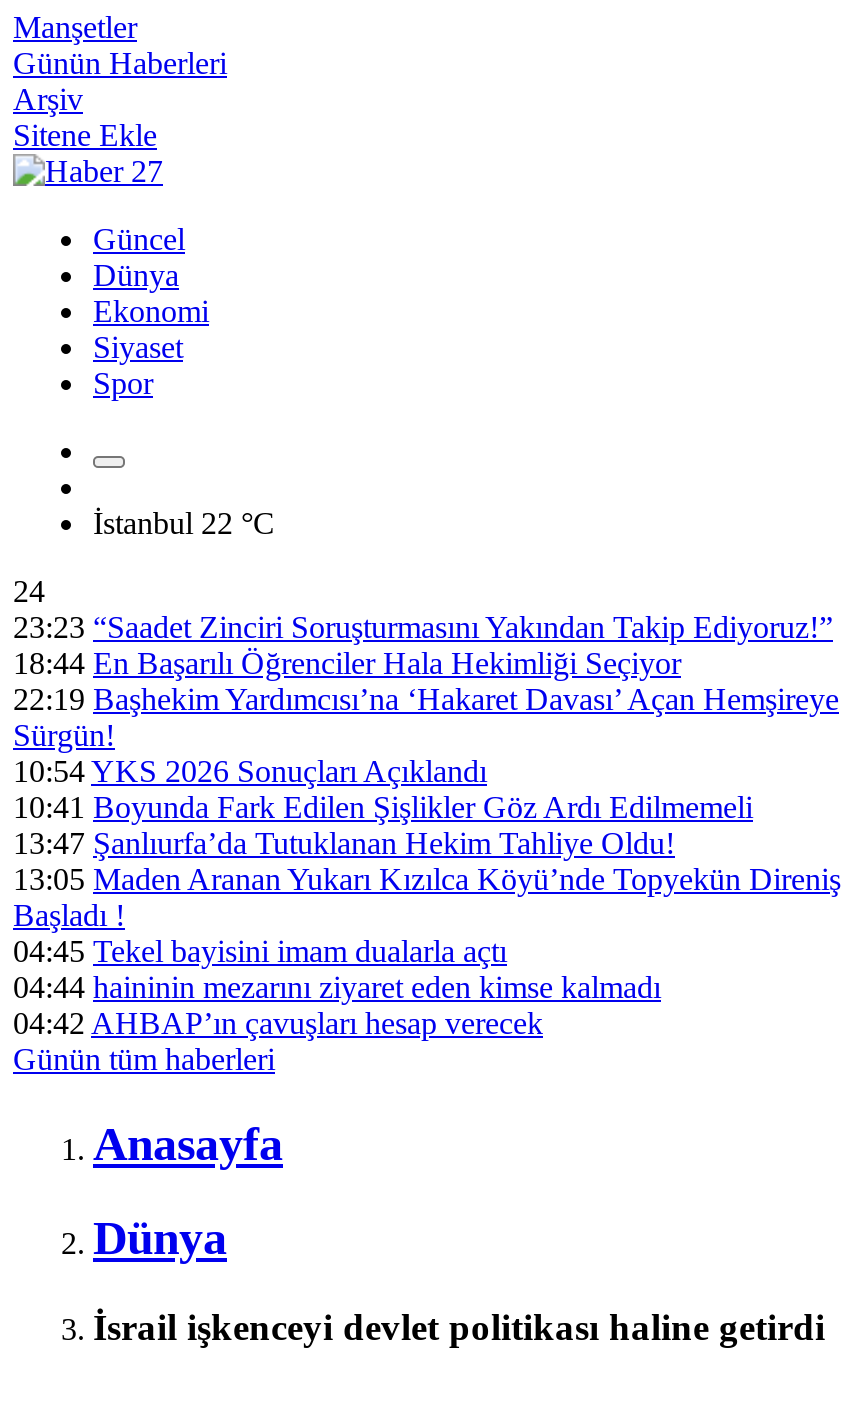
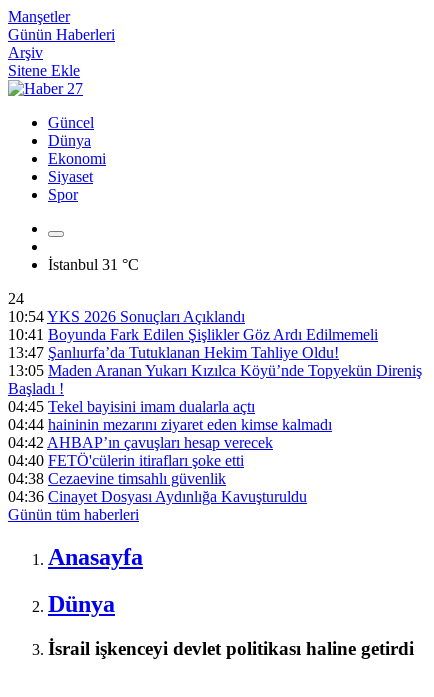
[93,506,275,540] İstanbul 22 °C -> [48,256,139,273] İstanbul 31 °C
[13,610,839,752] 23:23 “Saadet Zinciri Soruşturmasını Yakından Takip Ediyoruz!” | 18:44 En Başarılı Öğrenciler Hala Hekimliği Seçiyor | 22:19 Başhekim Yardımcısı’na ‘Hakaret Davası’ Açan Hemşireye | Sürgün! -> none
moved [13,754,841,1040] -> [8,308,422,451]: 10:54 YKS 2026 Sonuçları Açıklandı | 10:41 Boyunda Fark Edilen Şişlikler Göz Ardı Edilmemeli | 13:47 Şanlıurfa’da Tutuklanan Hekim Tahliye Oldu! | 13:05 Maden Aranan Yukarı Kızılca Köyü’nde Topyekün Direniş | Başladı ! | 04:45 Tekel bayisini imam dualarla açtı | 04:44 haininin mezarını ziyaret eden kimse kalmadı | 04:42 AHBAP’ın çavuşları hesap verecek
none -> [8,452,307,505] 04:40 FETÖ'cülerin itirafları şoke etti | 04:38 Cezaevine timsahlı güvenlik | 04:36 Cinayet Dosyası Aydınlığa Kavuşturuldu

